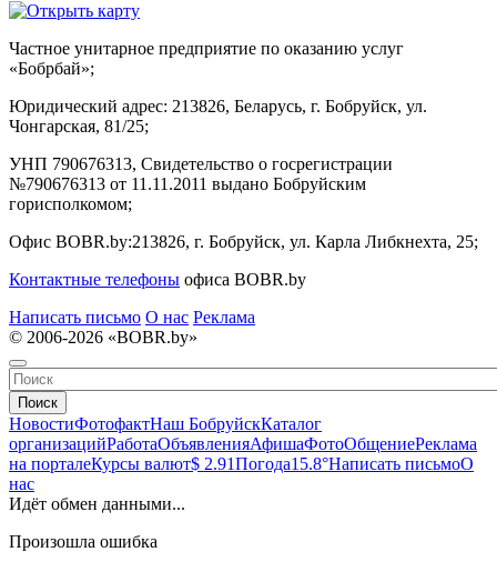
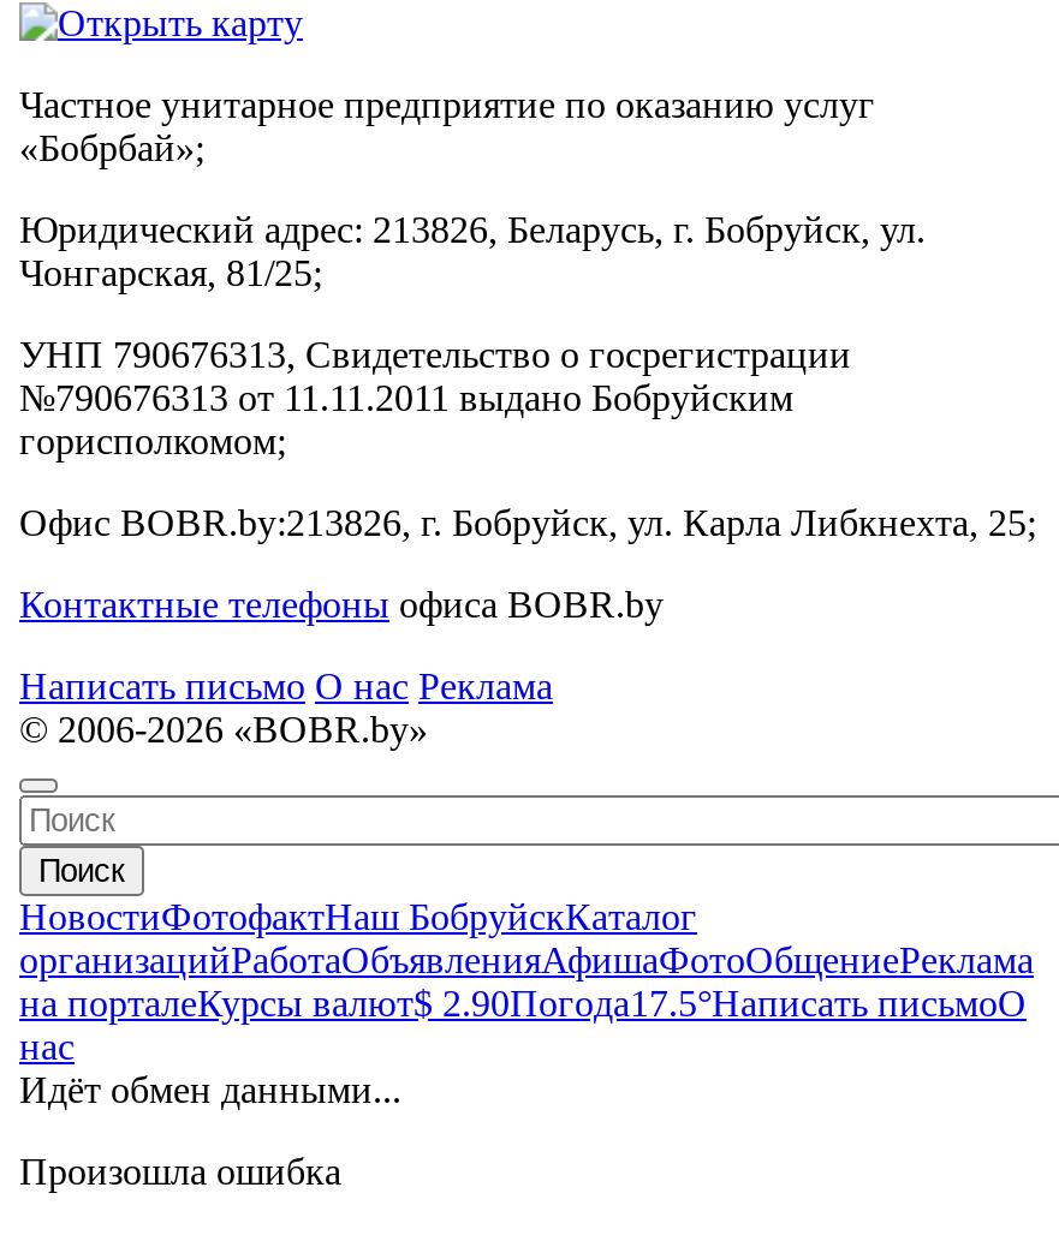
[9,454,474,473] на порталеКурсы валют$ 2.91Погода15.8°Написать письмоО -> [19,983,1027,1024] на порталеКурсы валют$ 2.90Погода17.5°Написать письмоО

